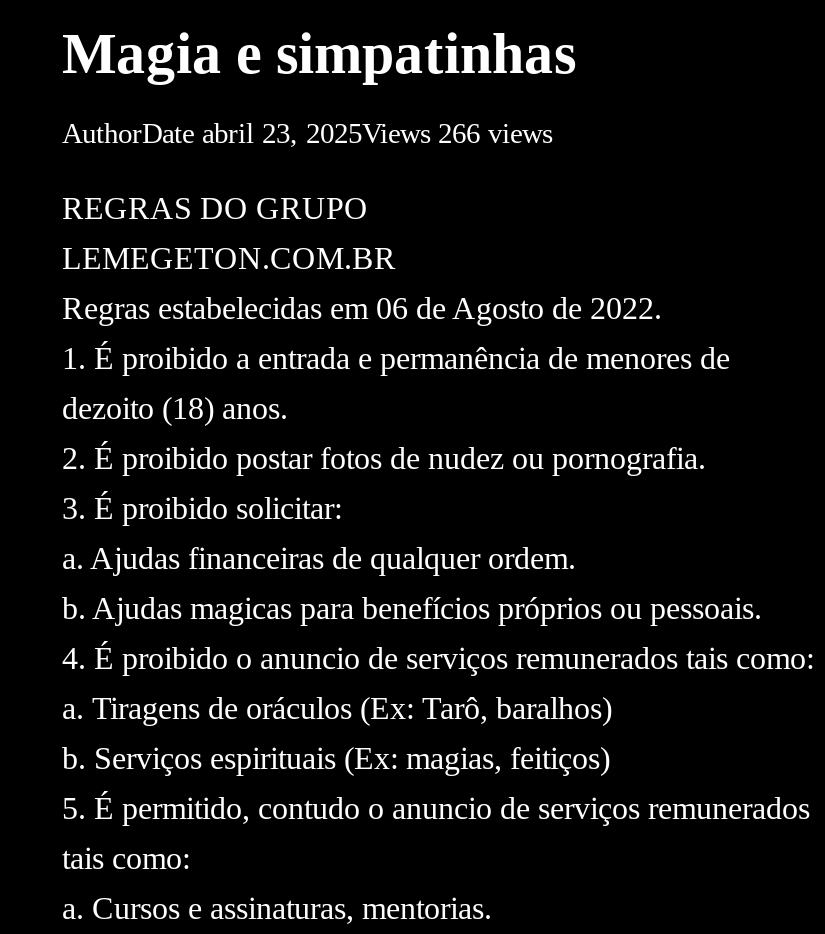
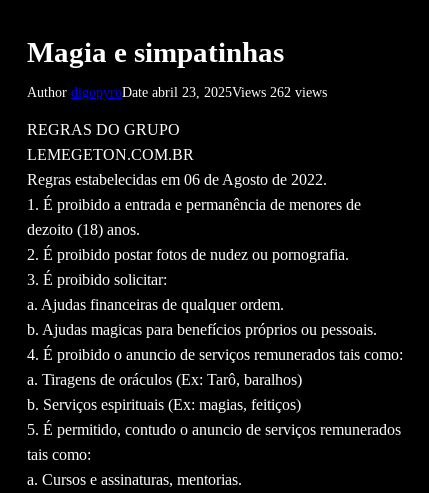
[62,117,552,149] AuthorDate abril 23, 2025Views 266 views -> [27,84,327,100] Author digopyroDate abril 23, 2025Views 262 views

